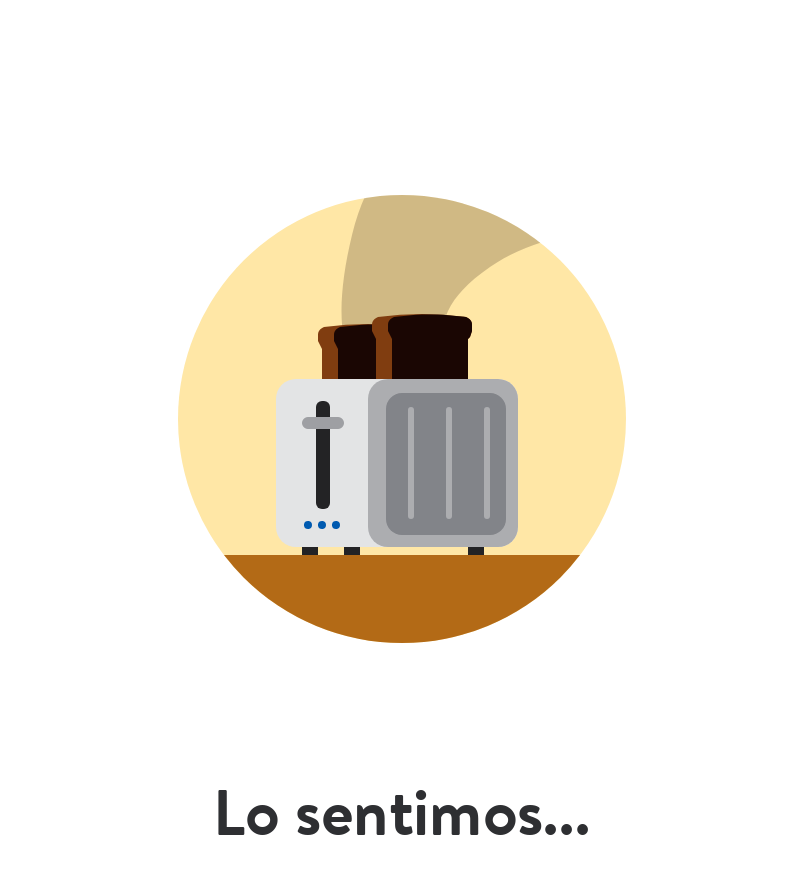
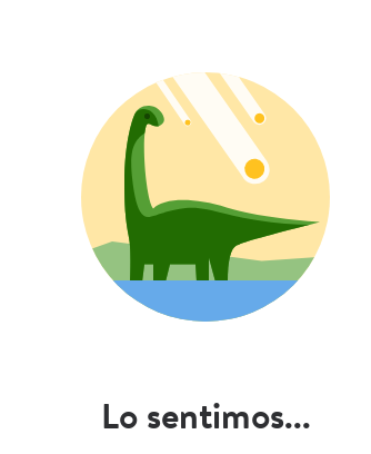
[200,195,600,645] [image] -> [92,73,319,323] [image]

